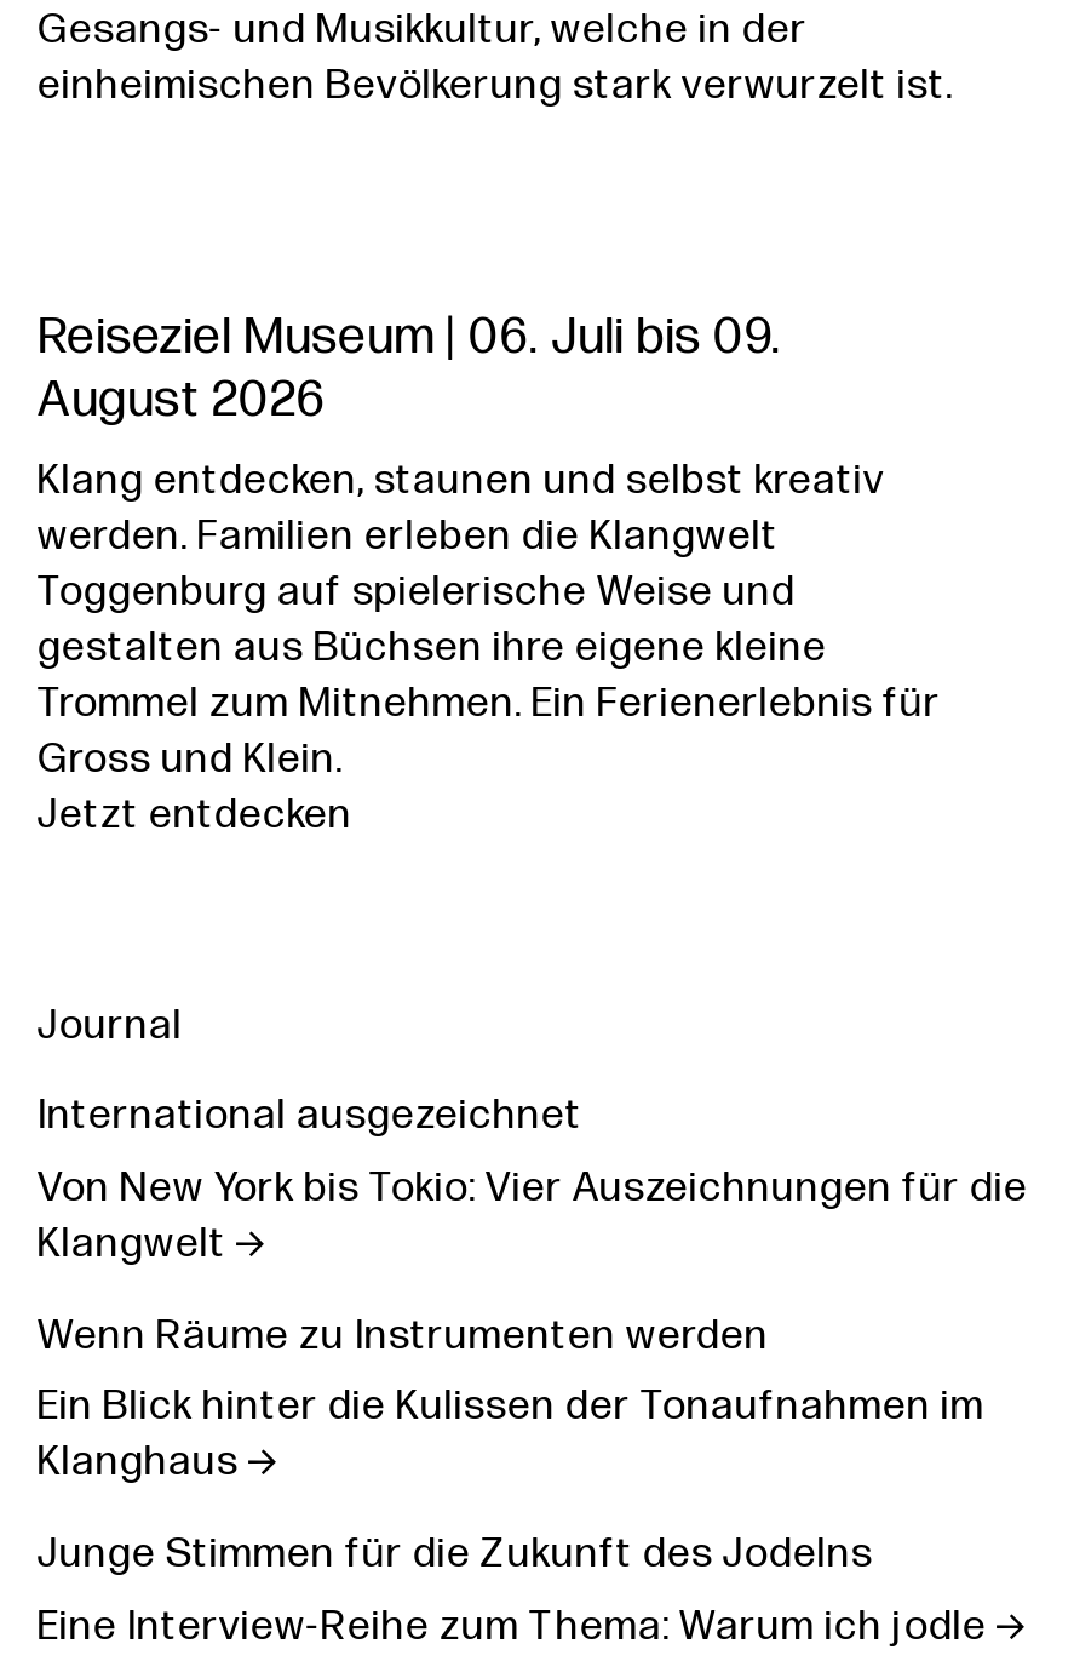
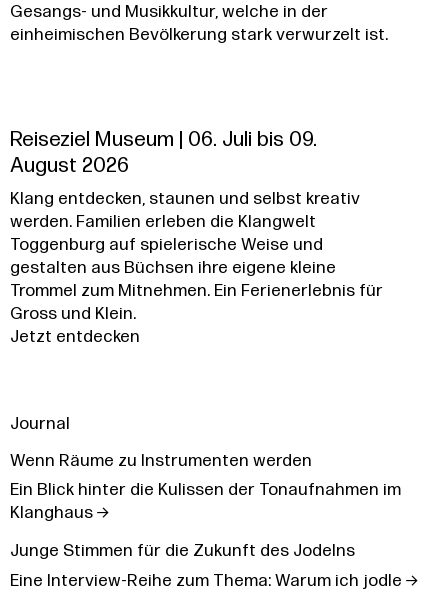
[37,1097,1027,1266] International ausgezeichnet | Von New York bis Tokio: Vier Auszeichnungen für die | Klangwelt -> none

